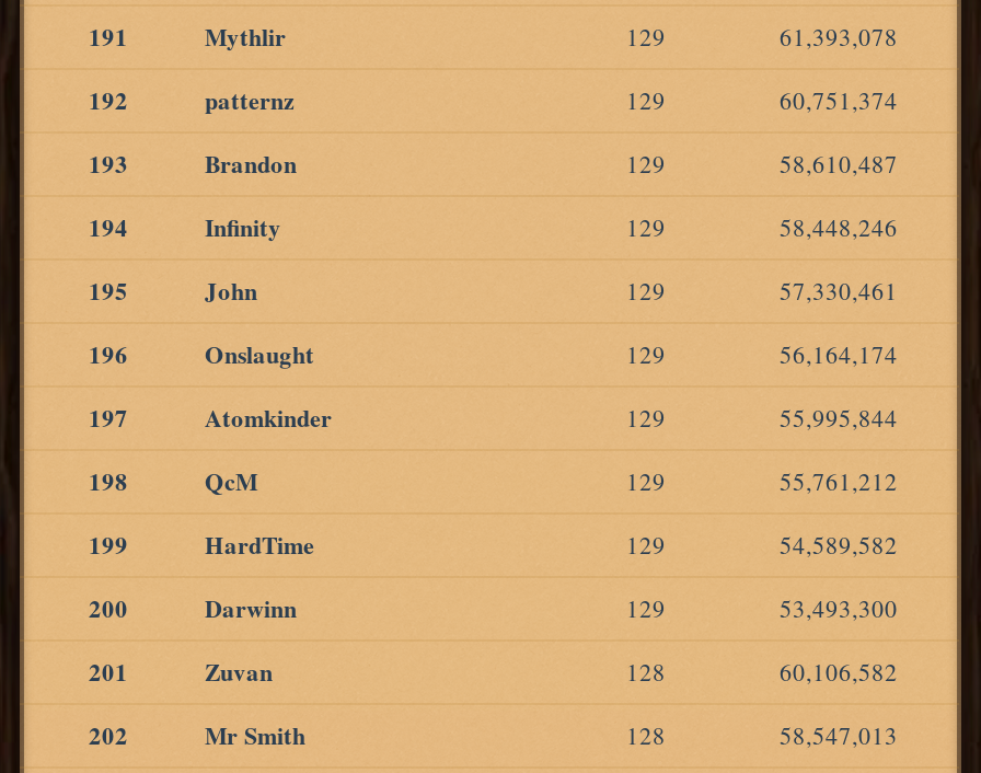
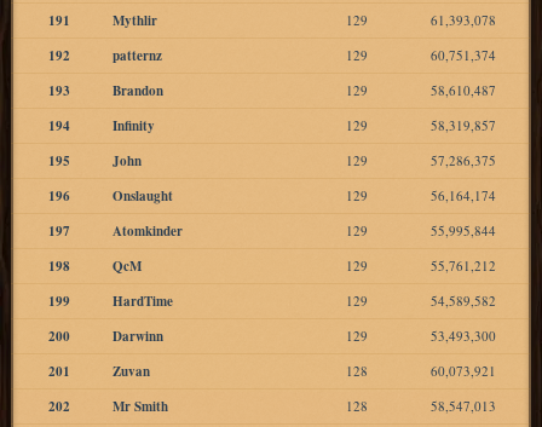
[780,210,898,243] 58,448,246 -> [431,116,496,134] 58,319,857
[780,273,898,306] 57,330,461 -> [431,151,496,169] 57,286,375
[780,654,898,687] 60,106,582 -> [431,361,496,380] 60,073,921

